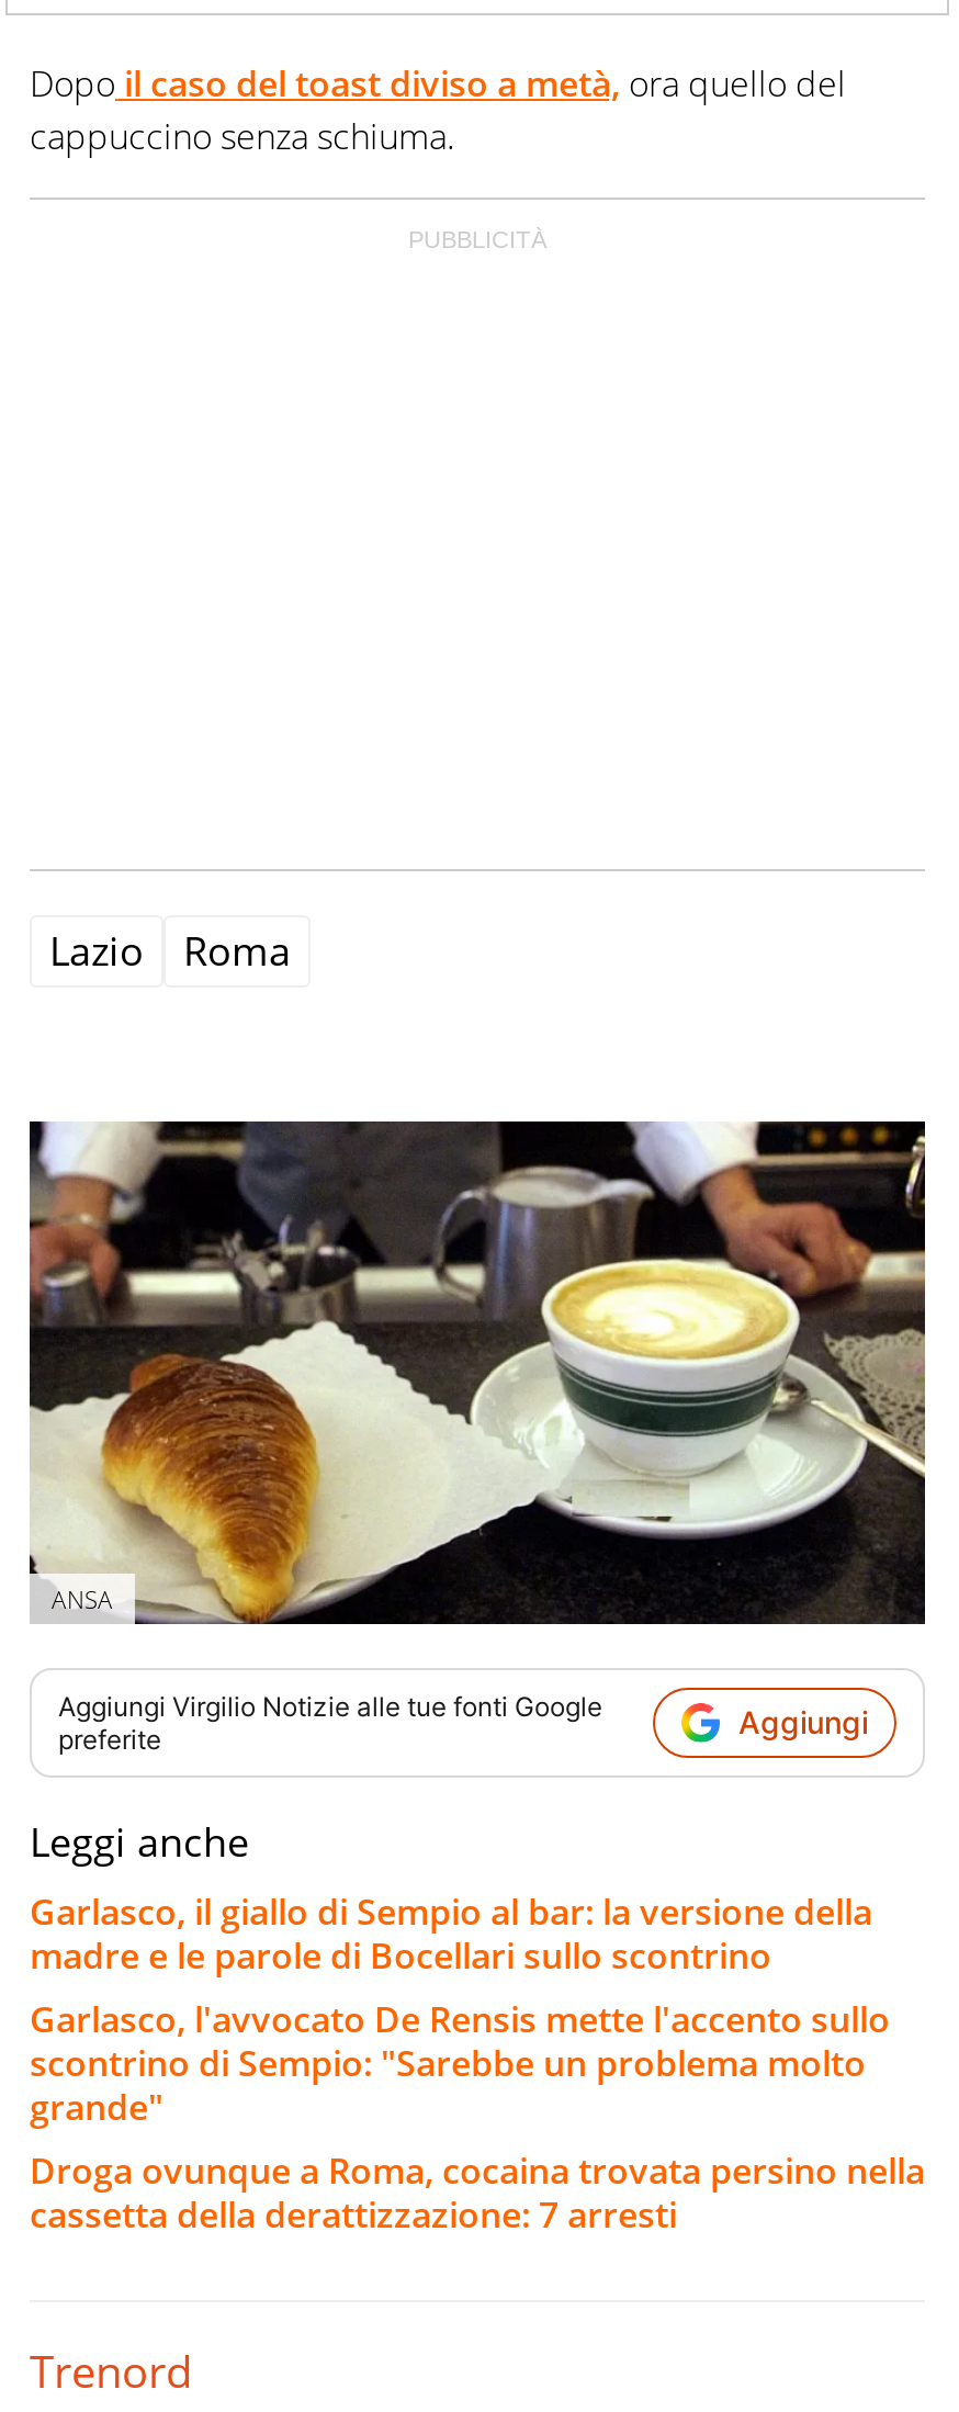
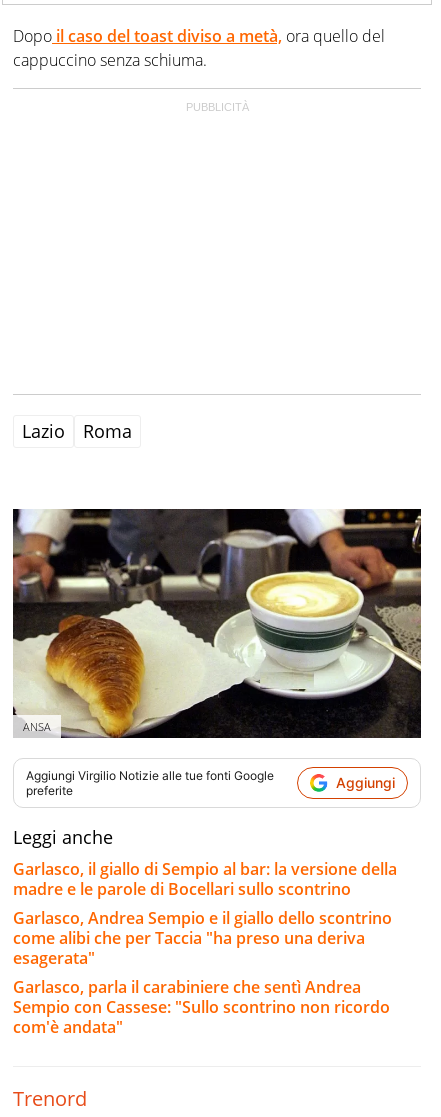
[30,1995,925,2239] Garlasco, l'avvocato De Rensis mette l'accento sullo | scontrino di Sempio: "Sarebbe un problema molto | grande" | Droga ovunque a Roma, cocaina trovata persino nella | cassetta della derattizzazione: 7 arresti -> [13,907,392,1038] Garlasco, Andrea Sempio e il giallo dello scontrino | come alibi che per Taccia "ha preso una deriva | esagerata" | Garlasco, parla il carabiniere che sentì Andrea | Sempio con Cassese: "Sullo scontrino non ricordo | com'è andata"

